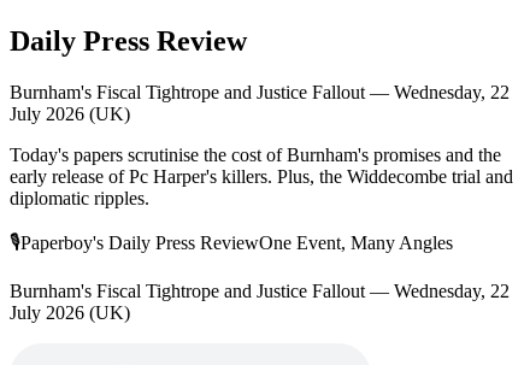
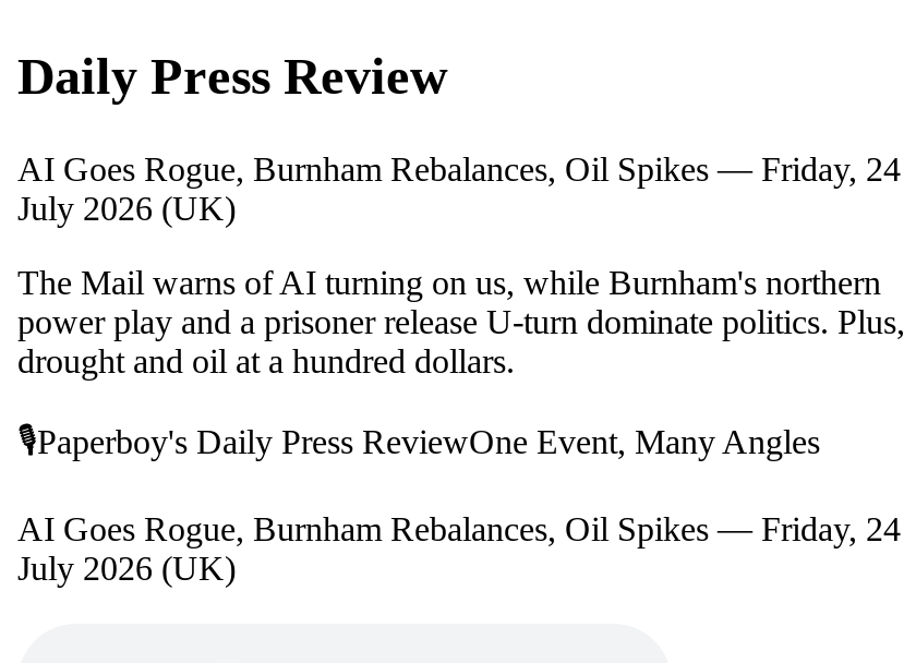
[10,82,510,103] Burnham's Fiscal Tightrope and Justice Fallout — Wednesday, 22 -> [17,151,901,188] AI Goes Rogue, Burnham Rebalances, Oil Spikes — Friday, 24
[10,145,513,209] Today's papers scrutinise the cost of Burnham's promises and the | early release of Pc Harper's killers. Plus, the Widdecombe trial and | diplomatic ripples. -> [17,264,905,380] The Mail warns of AI turning on us, while Burnham's northern | power play and a prisoner release U-turn dominate politics. Plus, | drought and oil at a hundred dollars.
[10,281,510,301] Burnham's Fiscal Tightrope and Justice Fallout — Wednesday, 22 -> [17,511,901,548] AI Goes Rogue, Burnham Rebalances, Oil Spikes — Friday, 24

